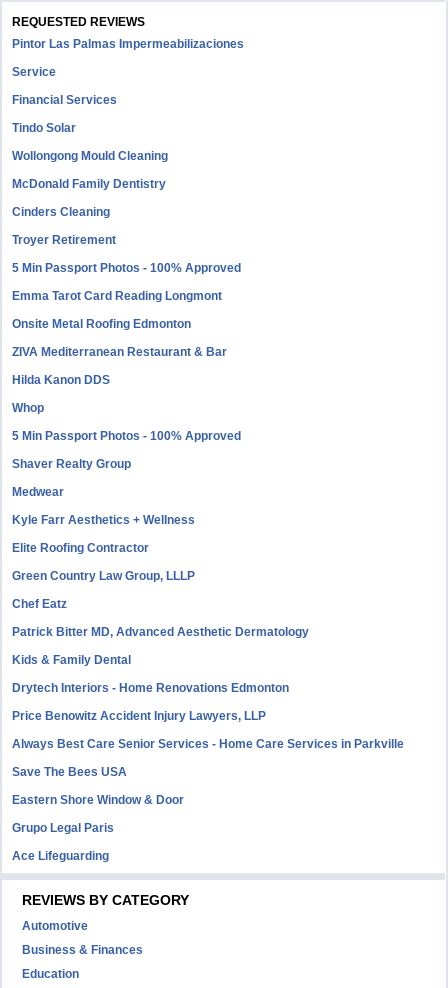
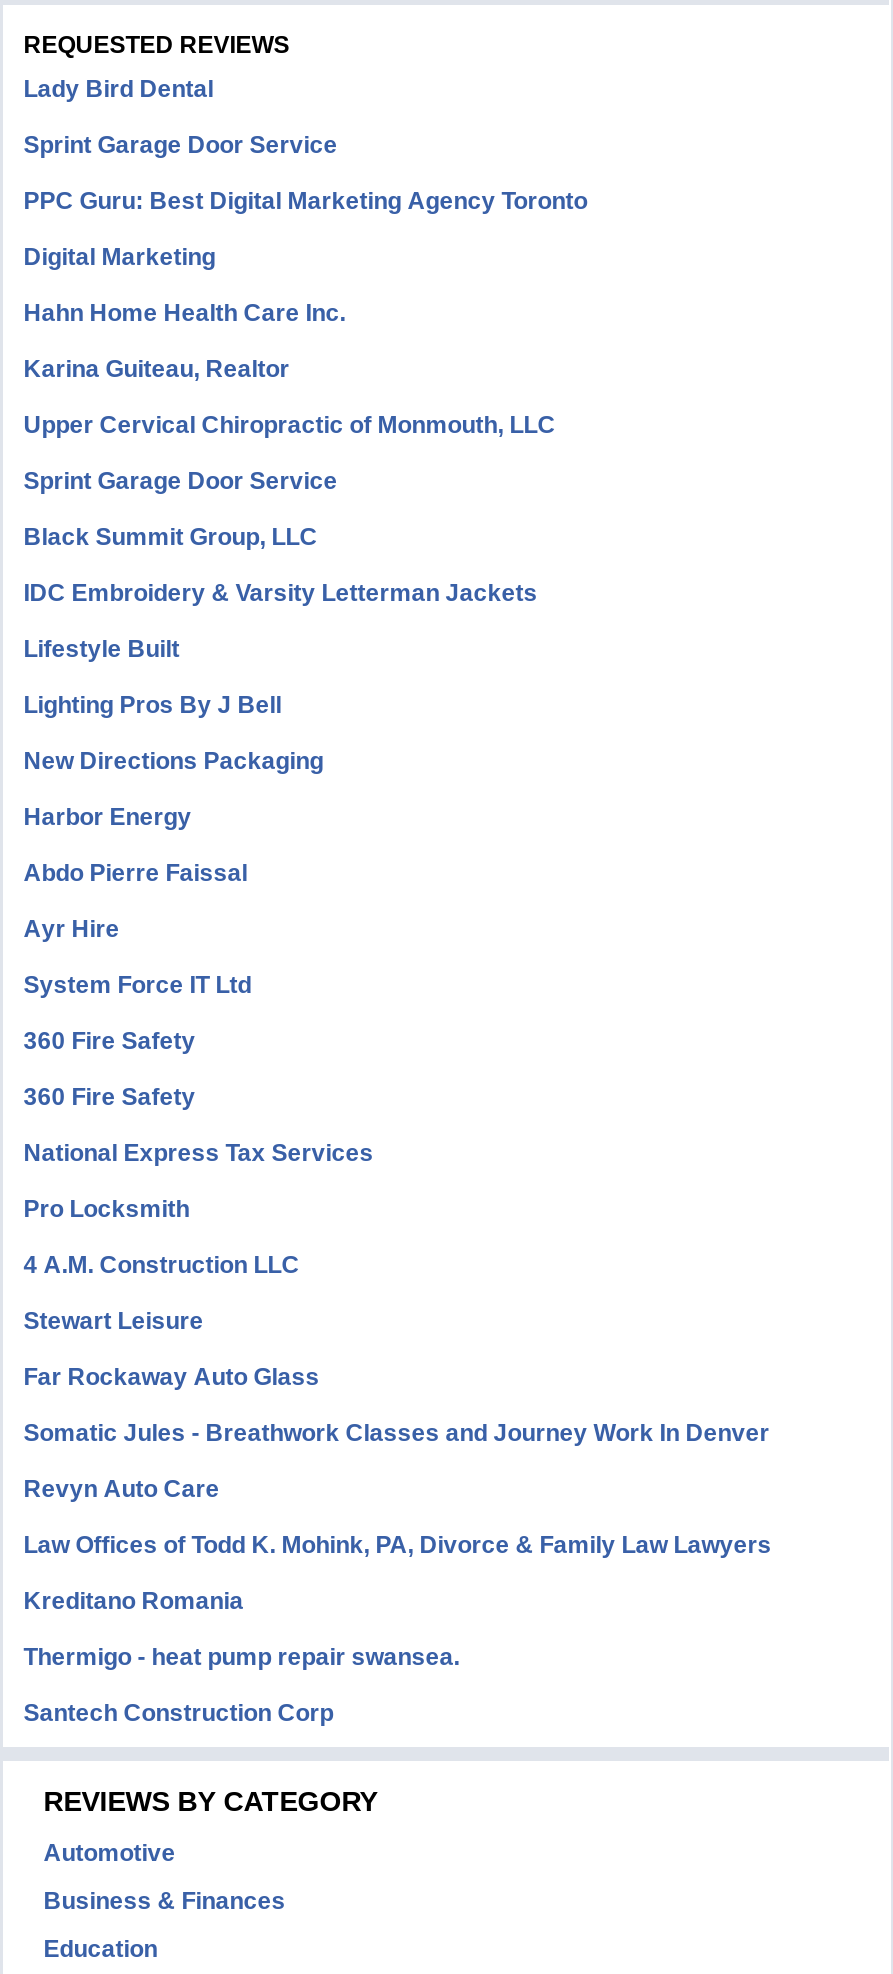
[12,37,244,51] Pintor Las Palmas Impermeabilizaciones -> [23,75,213,103] Lady Bird Dental
[12,65,56,79] Service -> [23,131,337,159] Sprint Garage Door Service
[12,93,117,107] Financial Services -> [23,187,587,215] PPC Guru: Best Digital Marketing Agency Toronto
[12,121,76,135] Tindo Solar -> [23,243,215,271] Digital Marketing
[12,149,168,163] Wollongong Mould Cleaning -> [23,299,345,327] Hahn Home Health Care Inc.
[12,177,166,191] McDonald Family Dentistry -> [23,355,289,383] Karina Guiteau, Realtor
[12,205,110,219] Cinders Cleaning -> [23,411,555,439] Upper Cervical Chiropractic of Monmouth, LLC
[12,233,116,247] Troyer Retirement -> [23,467,337,495] Sprint Garage Door Service
[12,261,241,275] 5 Min Passport Photos - 100% Approved -> [23,523,317,551] Black Summit Group, LLC
[12,289,222,303] Emma Tarot Card Reading Longmont -> [23,579,537,607] IDC Embroidery & Varsity Letterman Jackets
[12,317,191,331] Onsite Metal Roofing Edmonton -> [23,635,179,663] Lifestyle Built
[12,345,227,359] ZIVA Mediterranean Restaurant & Bar -> [23,691,281,719] Lighting Pros By J Bell
[12,373,110,387] Hilda Kanon DDS -> [23,747,323,775] New Directions Packaging
[12,401,44,415] Whop -> [23,803,191,831] Harbor Energy
[12,429,241,443] 5 Min Passport Photos - 100% Approved -> [23,859,247,887] Abdo Pierre Faissal
[12,457,131,471] Shaver Realty Group -> [23,915,119,943] Ayr Hire
[12,485,64,499] Medwear -> [23,971,251,999] System Force IT Ltd
[12,513,195,527] Kyle Farr Aesthetics + Wellness -> [23,1027,195,1055] 360 Fire Safety
[12,541,149,555] Elite Roofing Contractor -> [23,1083,195,1111] 360 Fire Safety
[12,569,195,583] Green Country Law Group, LLLP -> [23,1139,373,1167] National Express Tax Services
[12,597,67,611] Chef Eatz -> [23,1195,189,1223] Pro Locksmith
[12,625,309,639] Patrick Bitter MD, Advanced Aesthetic Dermatology -> [23,1251,299,1279] 4 A.M. Construction LLC
[12,653,131,667] Kids & Family Dental -> [23,1307,203,1335] Stewart Leisure
[12,681,289,695] Drytech Interiors - Home Renovations Edmonton -> [23,1363,319,1391] Far Rockaway Auto Glass
[12,709,266,723] Price Benowitz Accident Injury Lawyers, LLP -> [23,1419,769,1447] Somatic Jules - Breathwork Classes and Journey Work In Denver
[12,737,404,751] Always Best Care Senior Services - Home Care Services in Parkville -> [23,1475,219,1503] Revyn Auto Care
[12,765,127,779] Save The Bees USA -> [23,1531,771,1559] Law Offices of Todd K. Mohink, PA, Divorce & Family Law Lawyers
[12,793,184,807] Eastern Shore Window & Door -> [23,1587,243,1615] Kreditano Romania
[12,821,114,835] Grupo Legal Paris -> [23,1643,459,1671] Thermigo - heat pump repair swansea.
[12,849,109,863] Ace Lifeguarding -> [23,1699,333,1727] Santech Construction Corp

